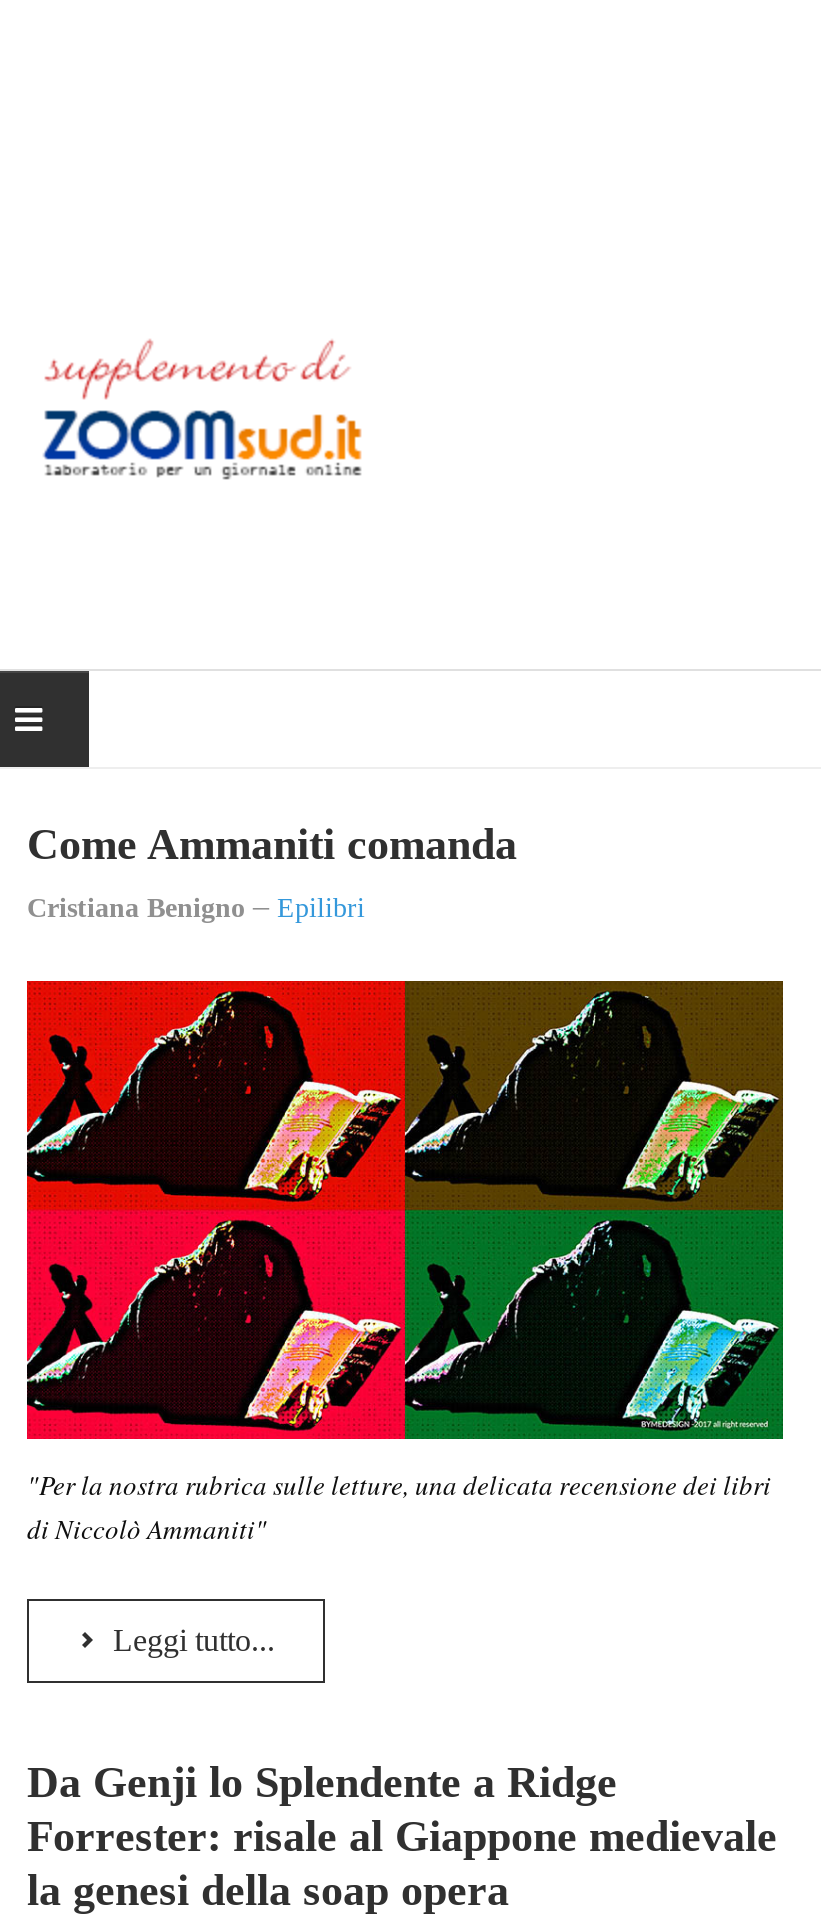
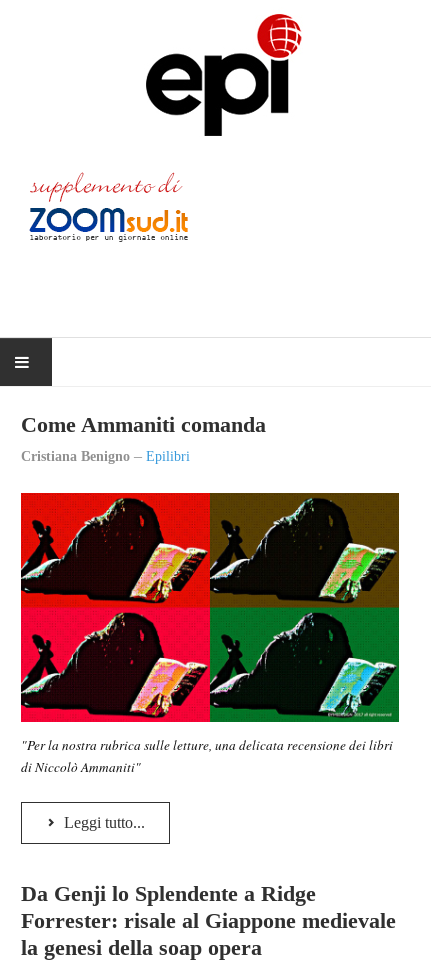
none -> [145,13,303,137] [image]

